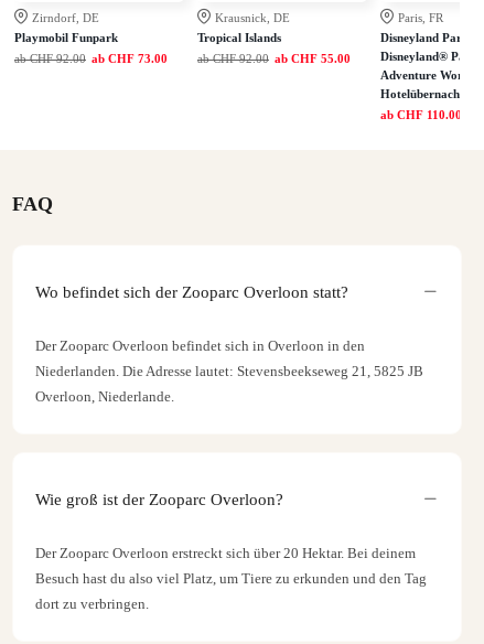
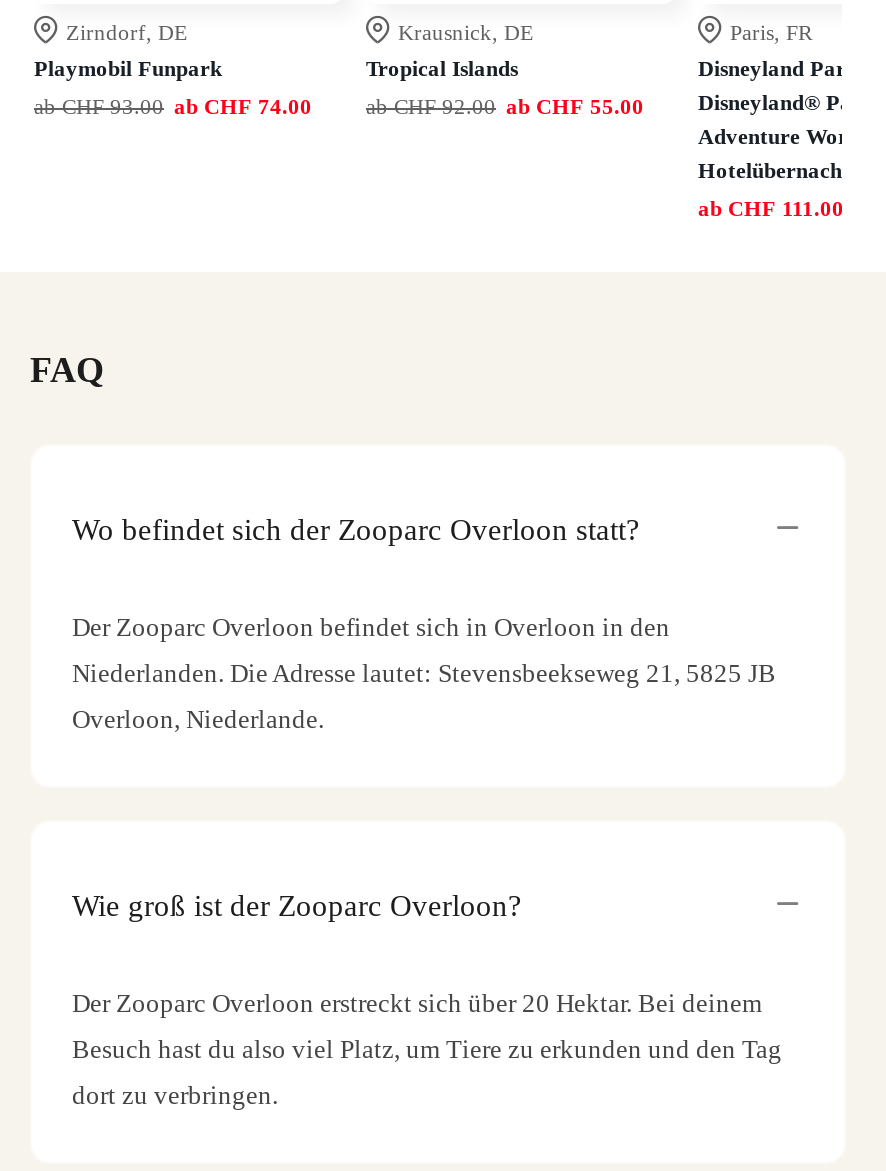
[14,52,168,65] ab CHF 92.00 ab CHF 73.00 -> [34,94,312,118] ab CHF 93.00 ab CHF 74.00
[380,108,462,121] ab CHF 110.00 -> [698,196,844,220] ab CHF 111.00

